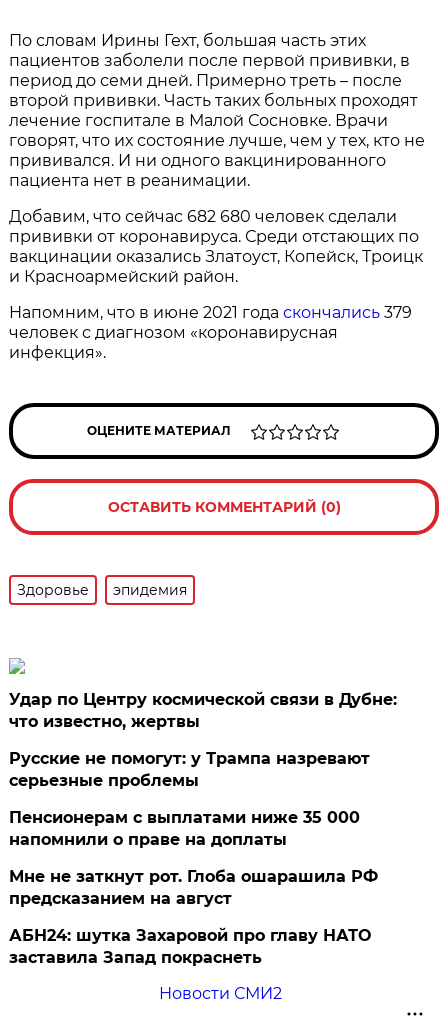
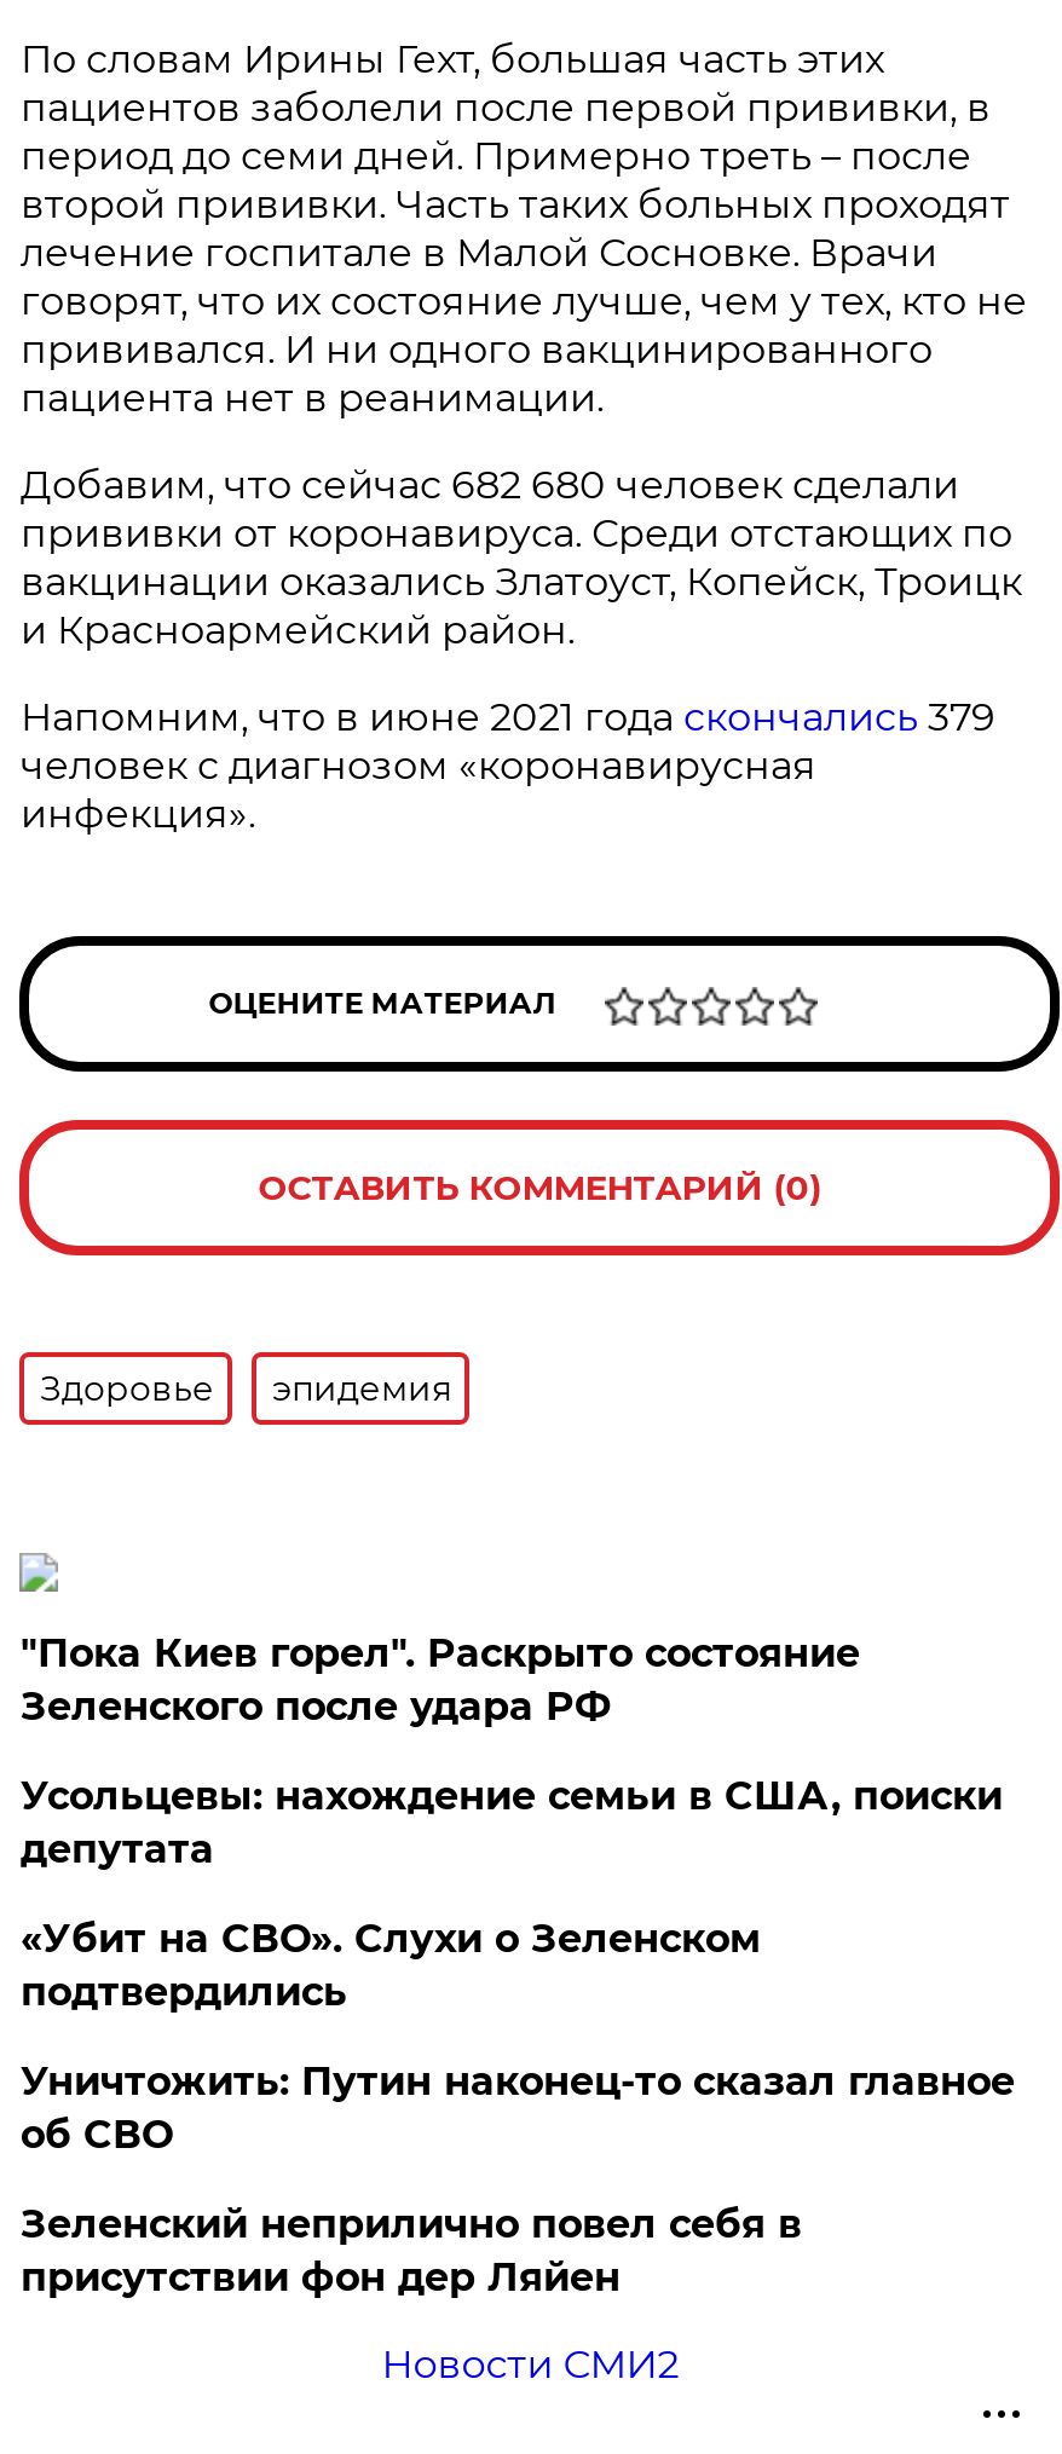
[9,690,397,731] Удар по Центру космической связи в Дубне: | что известно, жертвы -> [20,1630,860,1730] "Пока Киев горел". Раскрыто состояние | Зеленского после удара РФ
[9,749,370,790] Русские не помогут: у Трампа назревают | серьезные проблемы -> [20,1773,1002,1872] Усольцевы: нахождение семьи в США, поиски | депутата
[9,808,360,849] Пенсионерам с выплатами ниже 35 000 | напомнили о праве на доплаты -> [20,1916,761,2015] «Убит на СВО». Слухи о Зеленском | подтвердились
[9,867,378,908] Мне не заткнут рот. Глоба ошарашила РФ | предсказанием на август -> [20,2059,1015,2158] Уничтожить: Путин наконец-то сказал главное | об СВО
[9,926,371,967] АБН24: шутка Захаровой про главу НАТО | заставила Запад покраснеть -> [20,2201,802,2300] Зеленский неприлично повел cебя в | присутствии фон дер Ляйен

